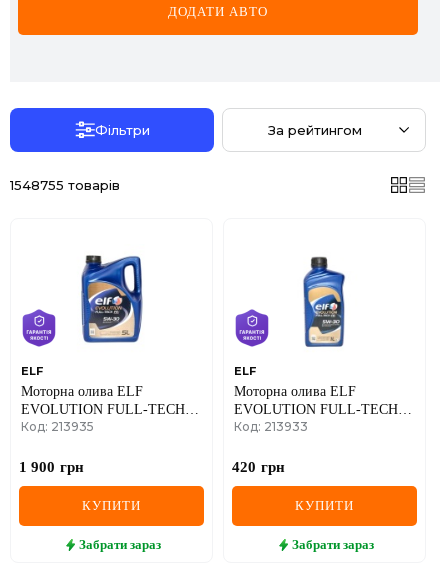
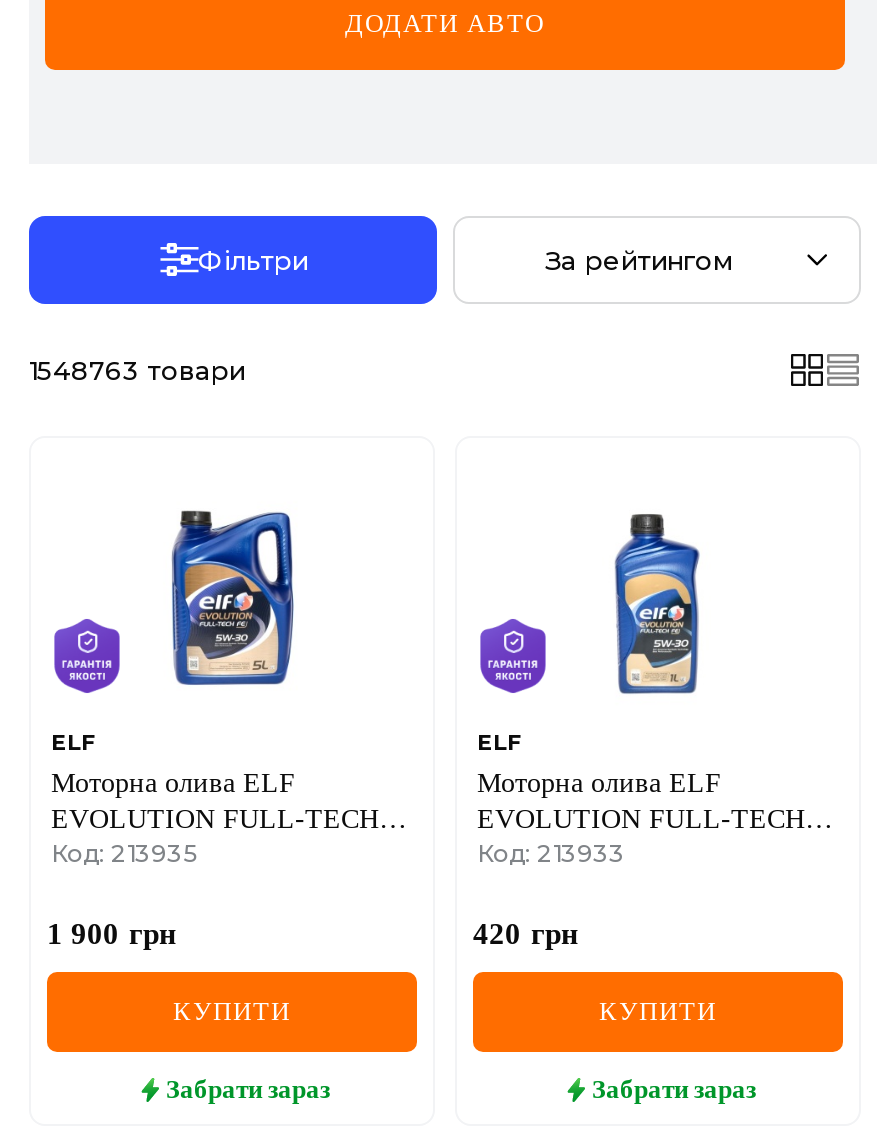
[10,177,120,193] 1548755 товарів -> [29,354,245,386] 1548763 товари

